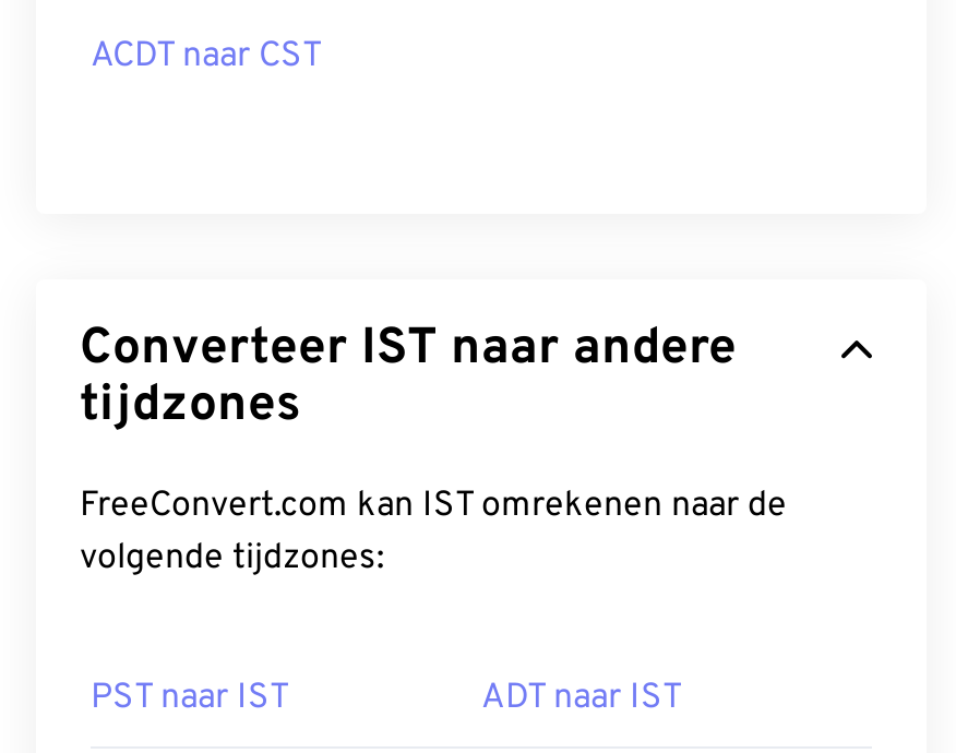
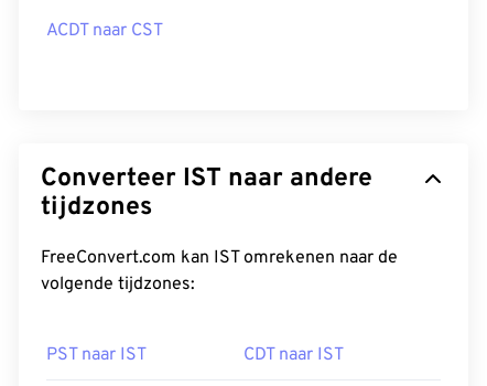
[481,677,682,720] ADT naar IST -> [244,344,344,366] CDT naar IST

